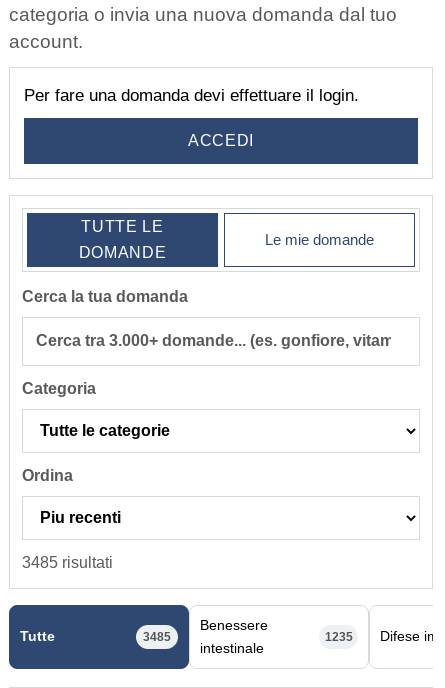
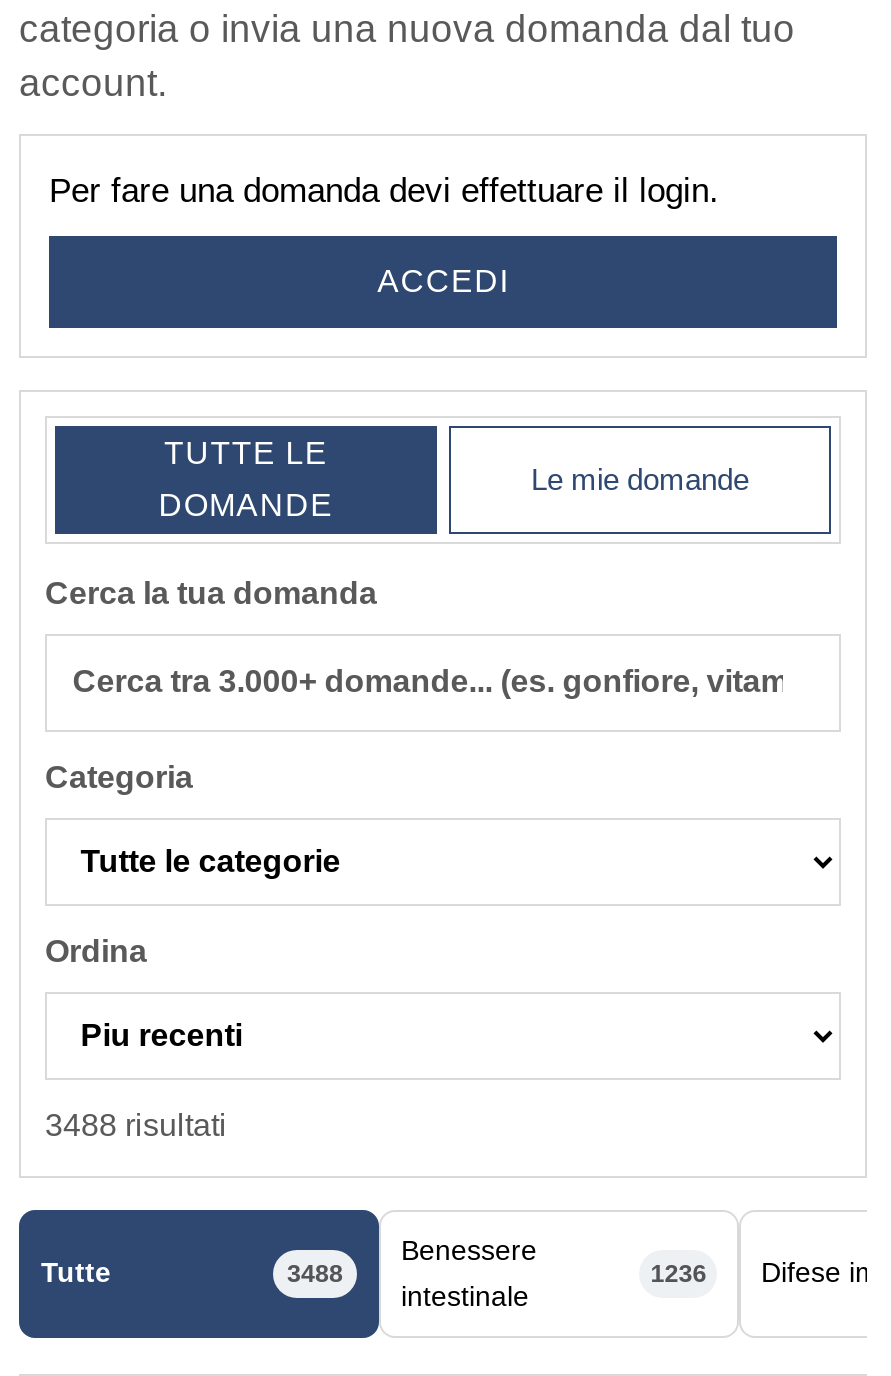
[22,553,113,570] 3485 risultati -> [45,1107,227,1141] 3488 risultati
[143,629,171,643] 3485 -> [287,1259,343,1287] 3488
[325,629,353,643] 1235 -> [650,1259,706,1287] 1236

